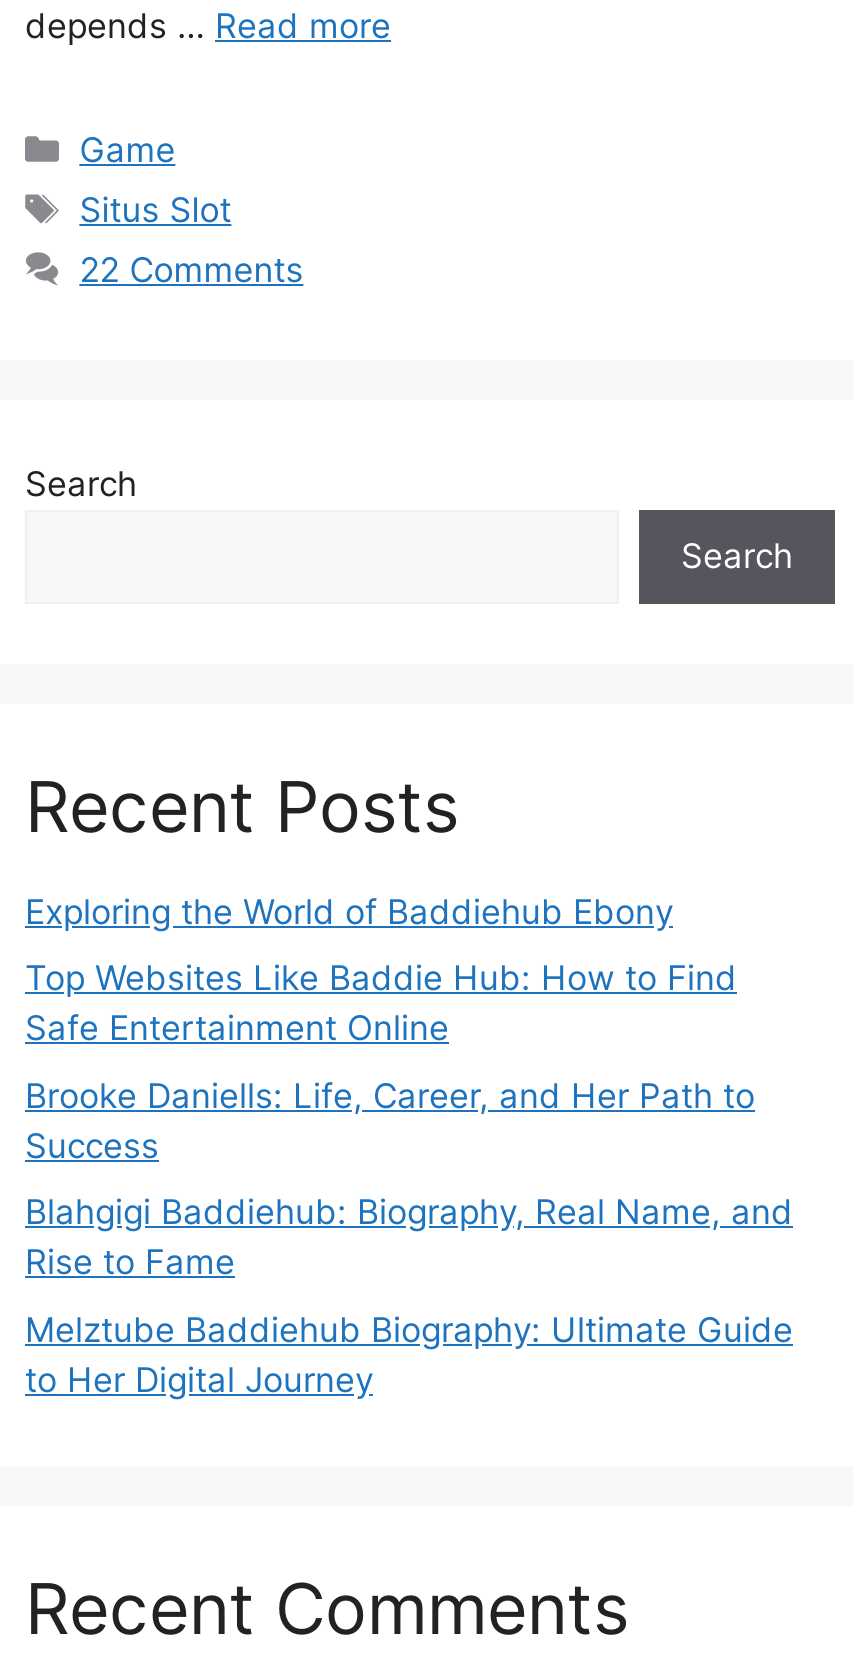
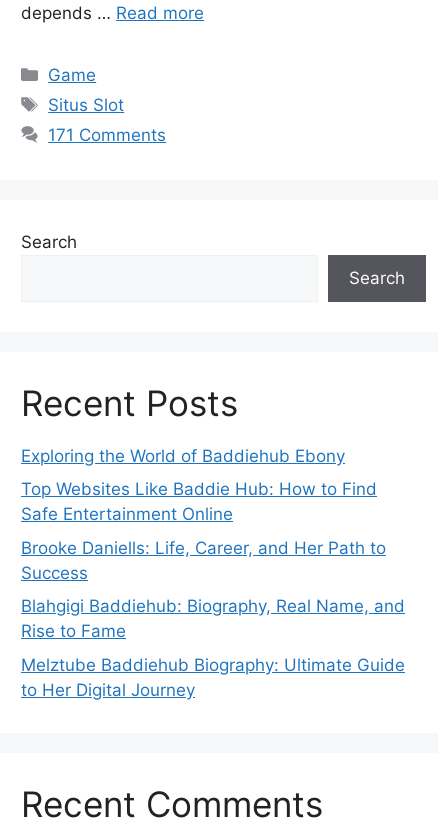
[79,250,303,290] 22 Comments -> [48,125,166,145] 171 Comments

